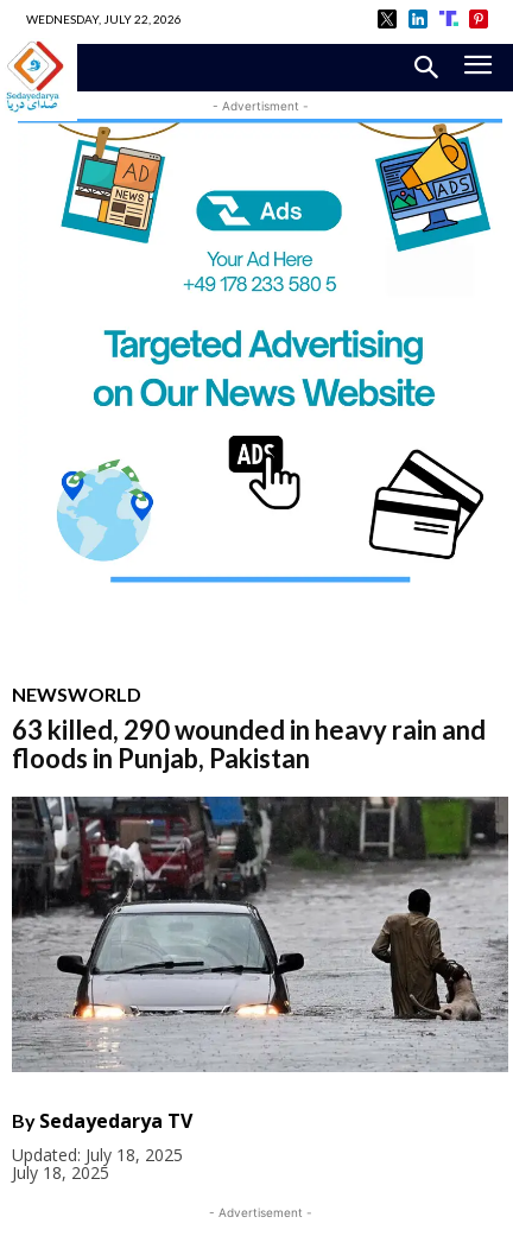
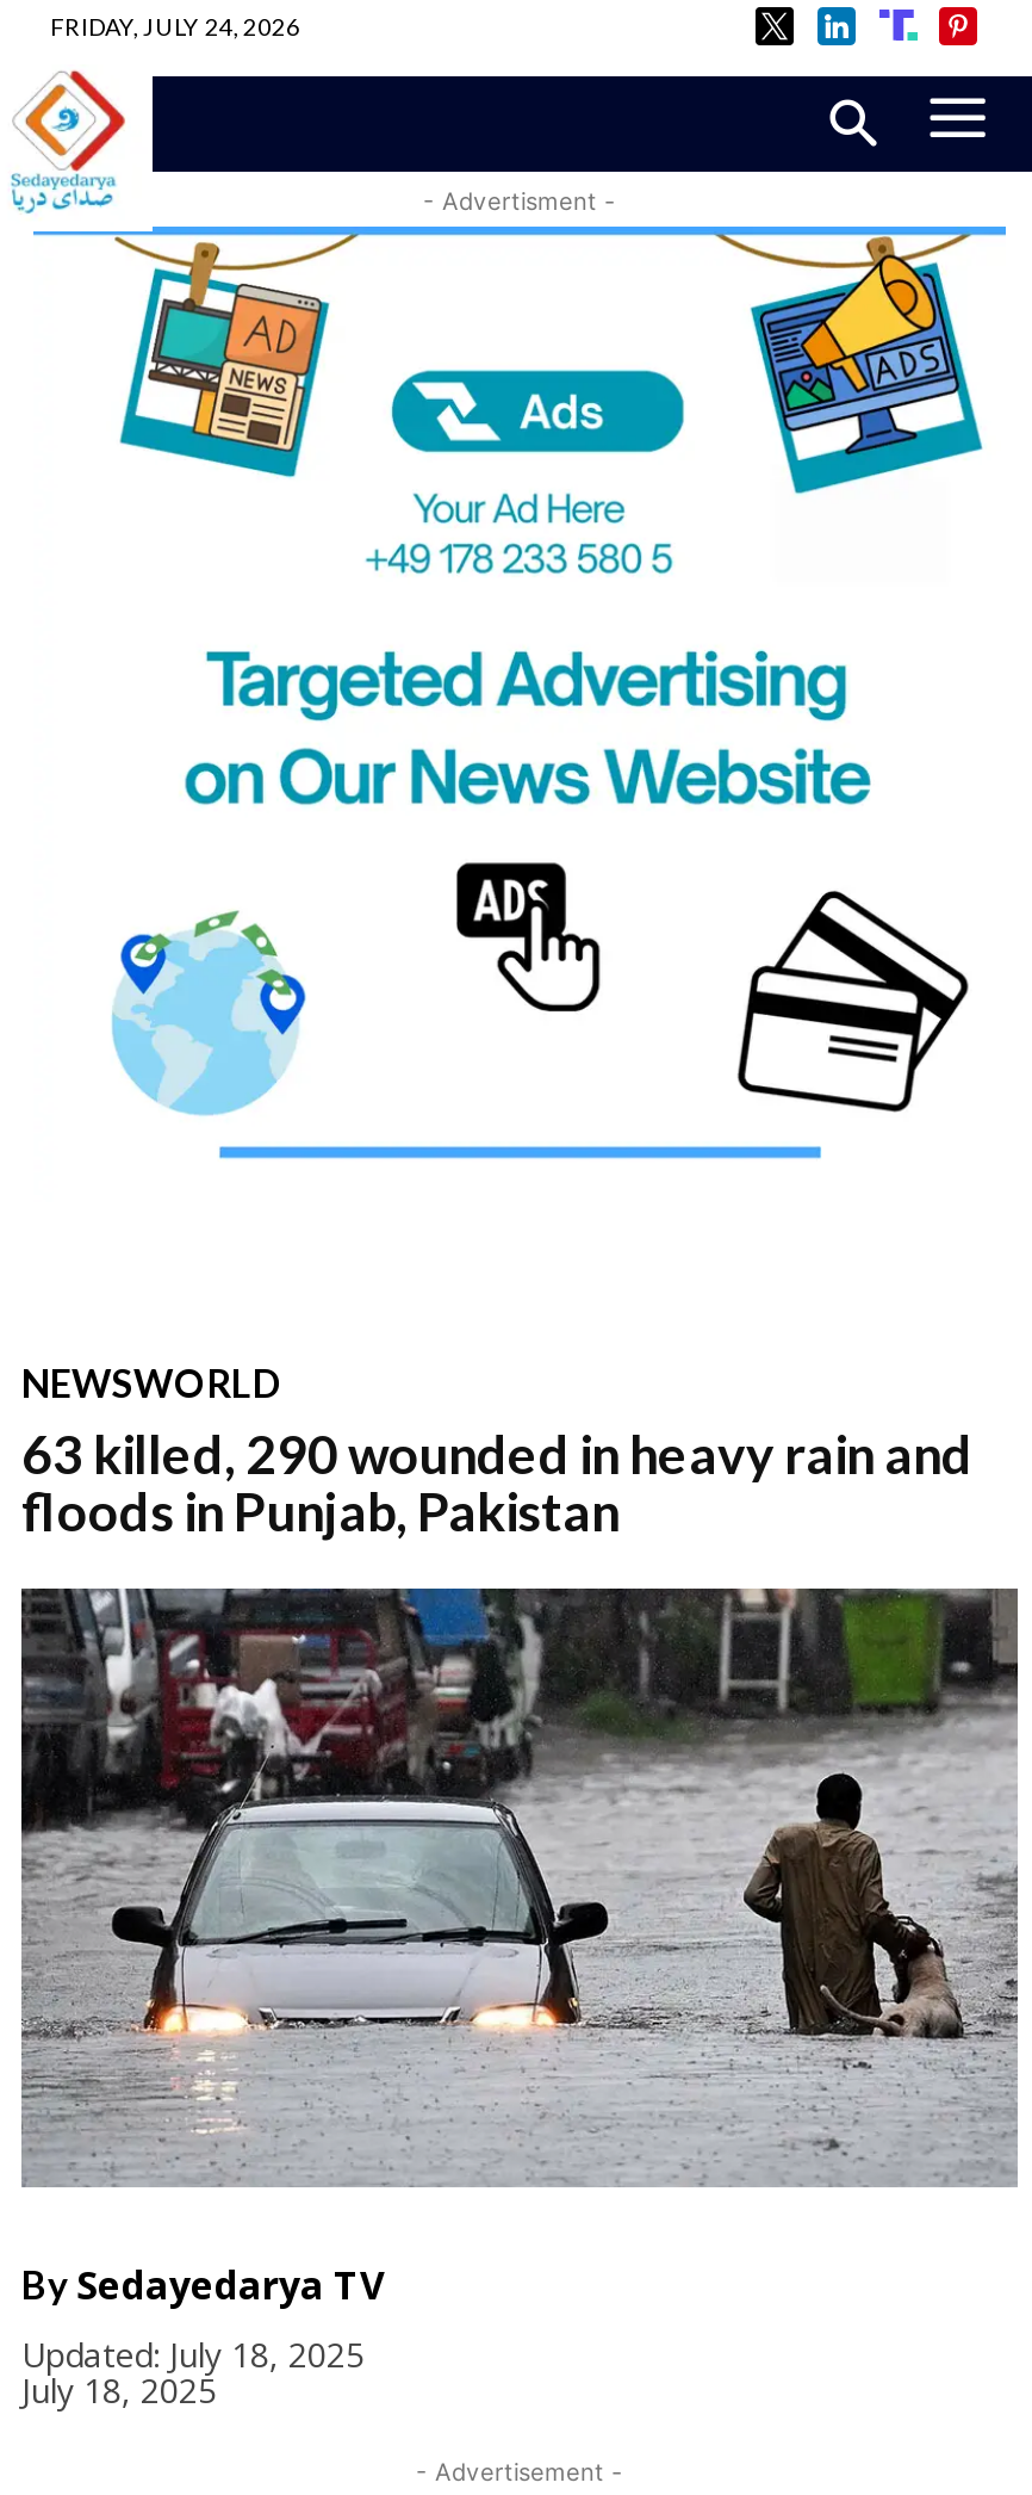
[26,12,182,26] WEDNESDAY, JULY 22, 2026 -> [50,11,300,40] FRIDAY, JULY 24, 2026

